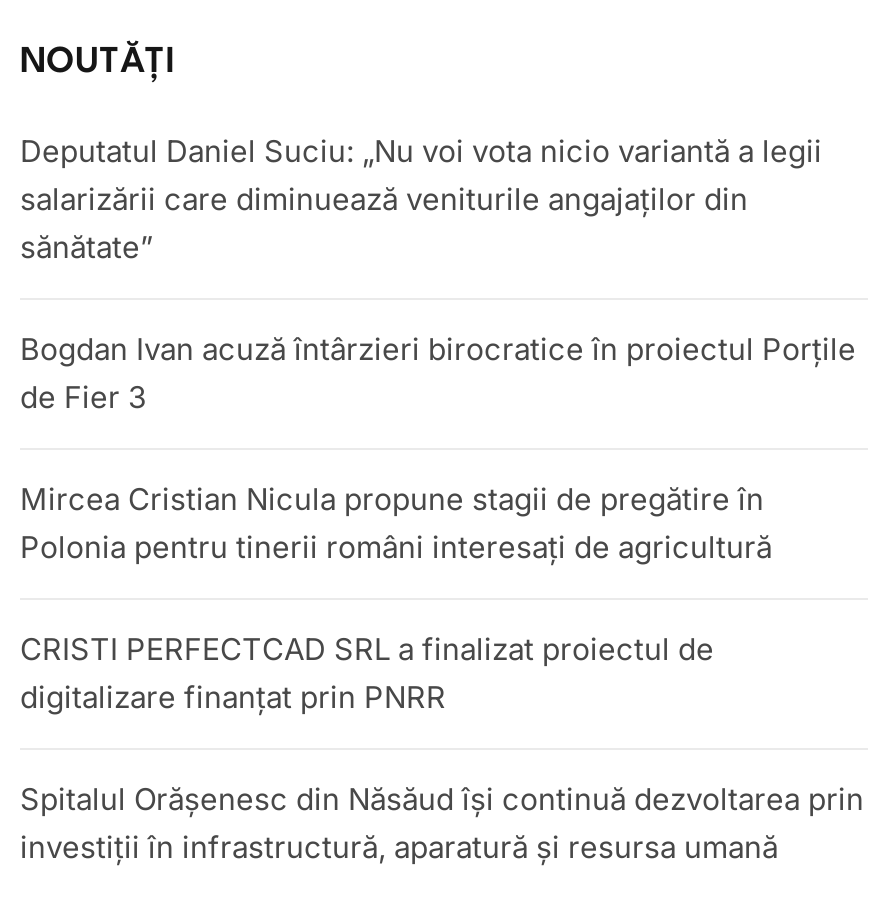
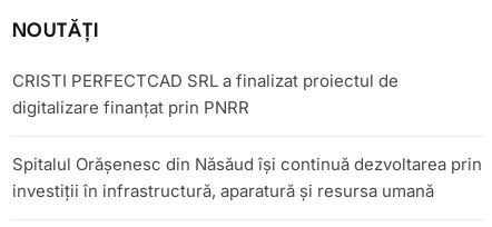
[20,132,856,566] Deputatul Daniel Suciu: „Nu voi vota nicio variantă a legii | salarizării care diminuează veniturile angajaților din | sănătate” | Bogdan Ivan acuză întârzieri birocratice în proiectul Porțile | de Fier 3 | Mircea Cristian Nicula propune stagii de pregătire în | Polonia pentru tinerii români interesați de agricultură -> none

